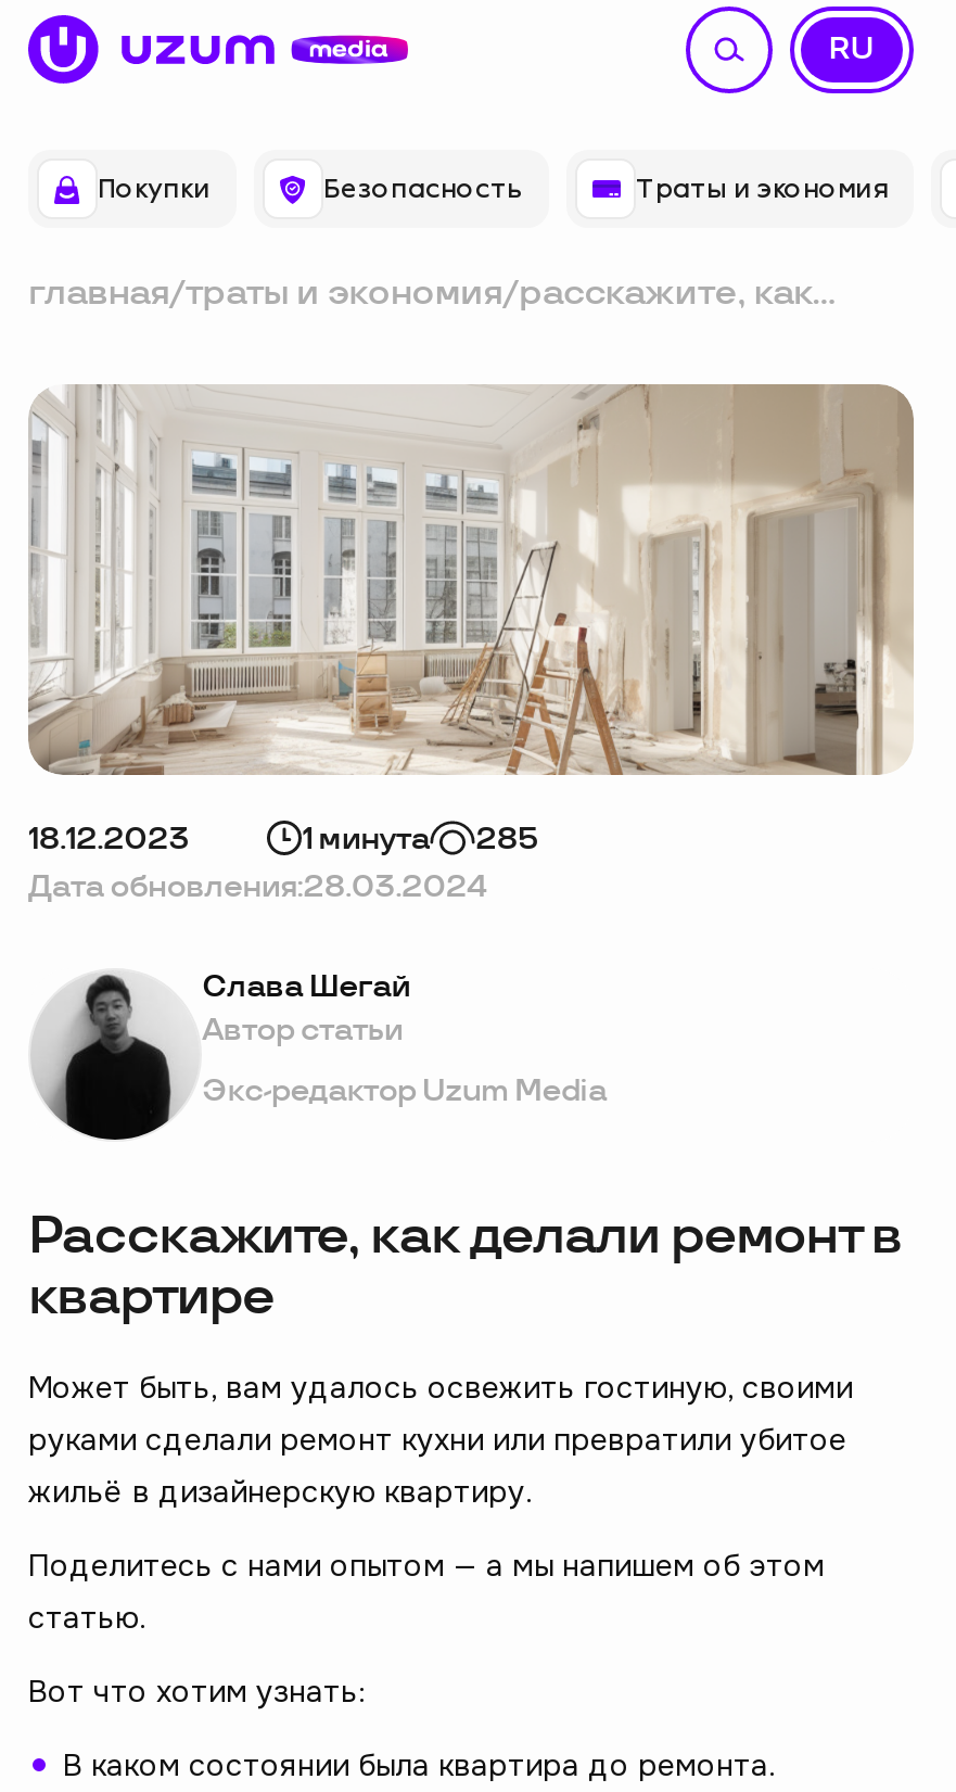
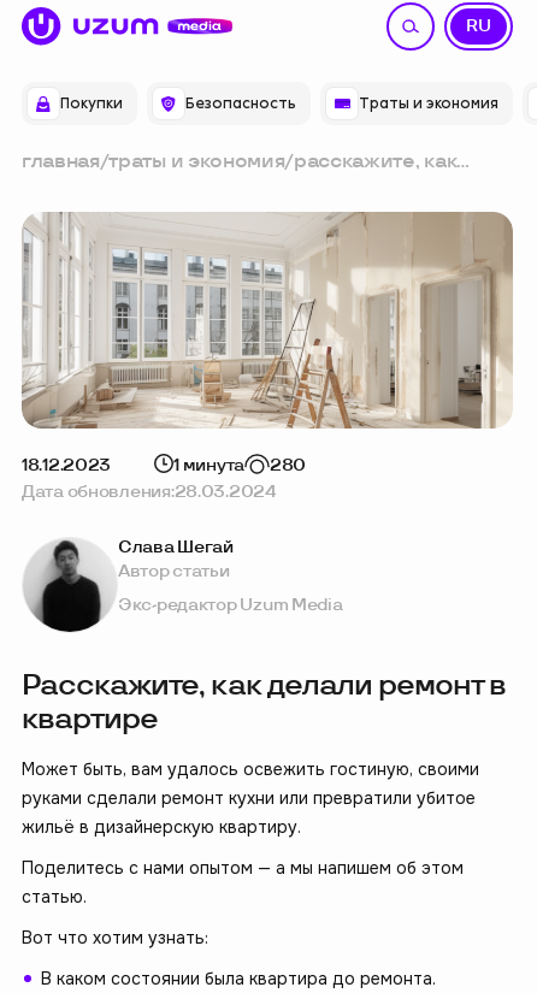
[475,821,538,858] 285 -> [270,455,306,475] 280

